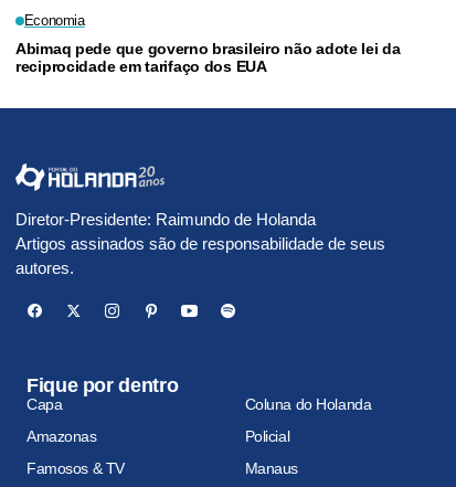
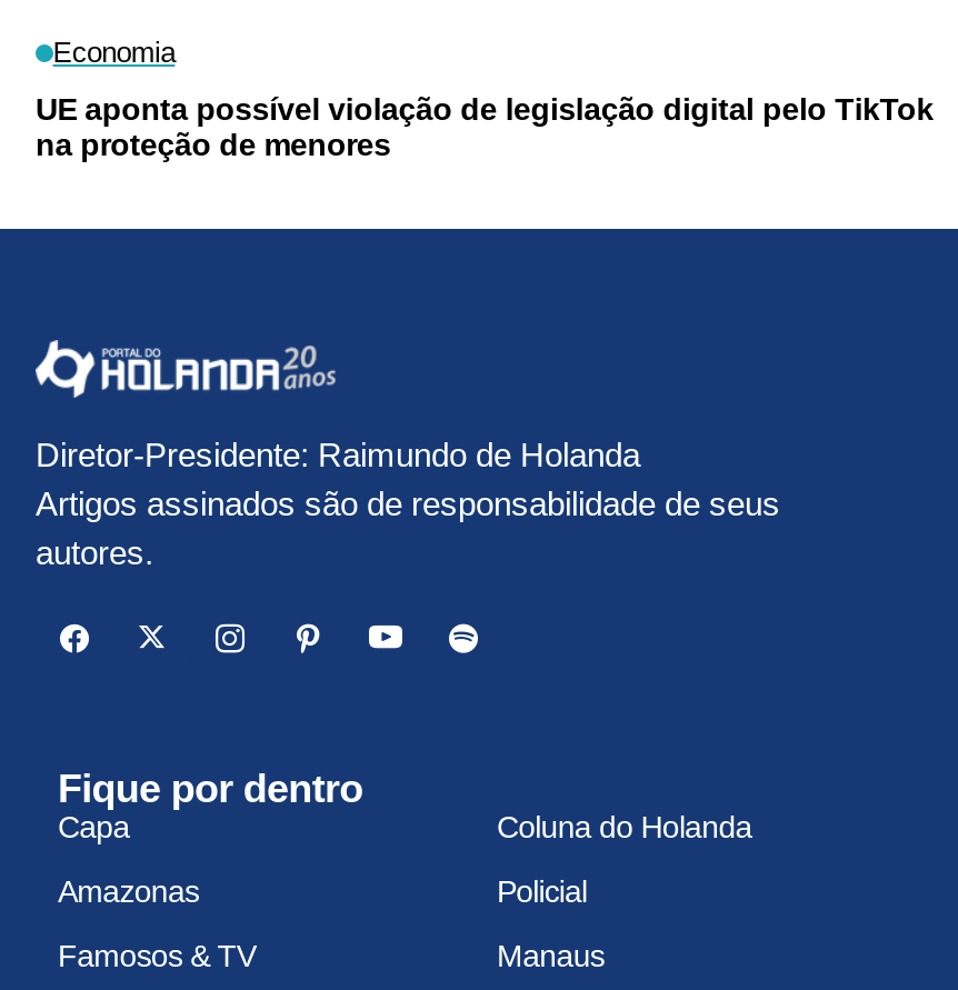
[15,39,400,75] Abimaq pede que governo brasileiro não adote lei da | reciprocidade em tarifaço dos EUA -> [36,91,933,162] UE aponta possível violação de legislação digital pelo TikTok | na proteção de menores

